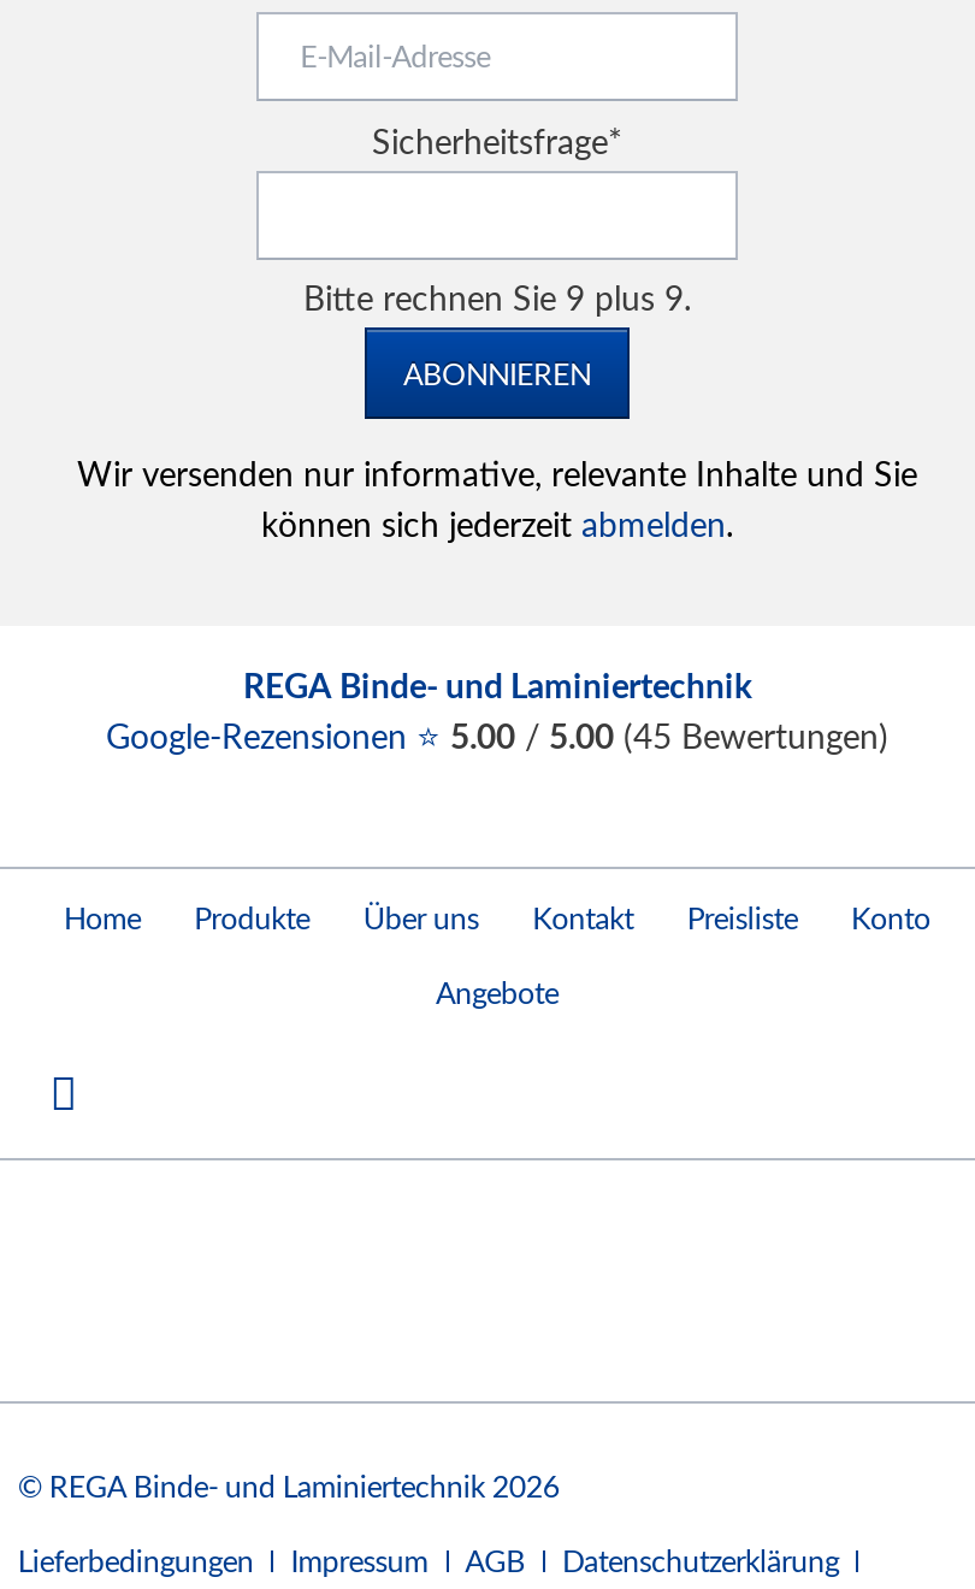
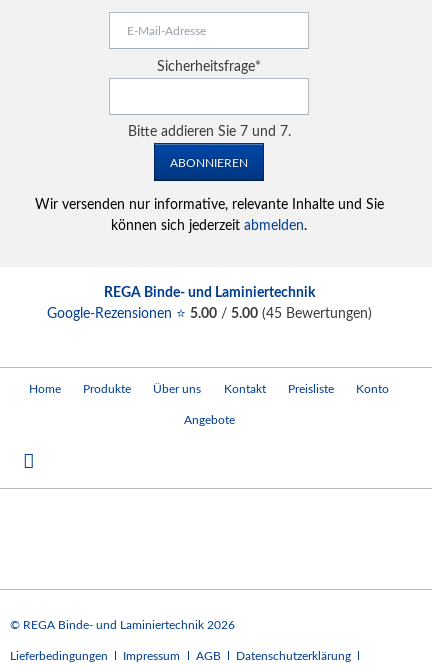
[303,285,691,319] Bitte rechnen Sie 9 plus 9. -> [127,125,290,139] Bitte addieren Sie 7 und 7.

